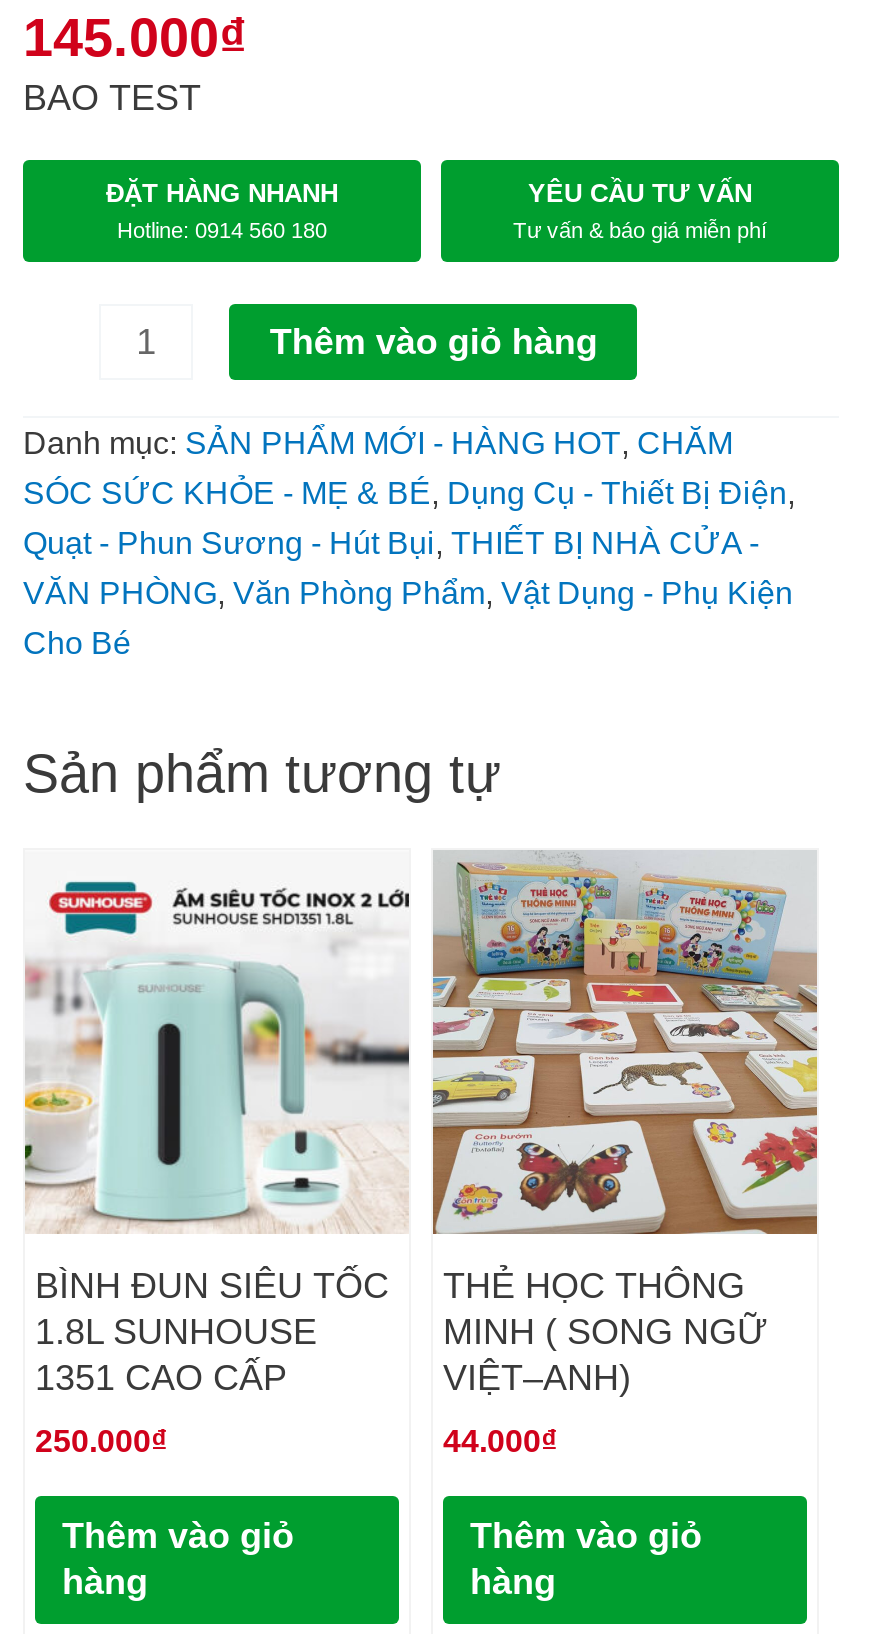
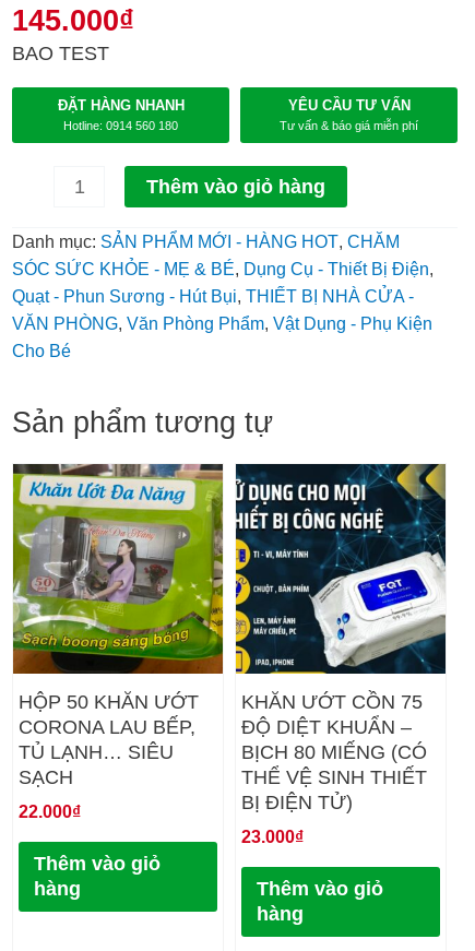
[25,850,411,1397] [image] | BÌNH ĐUN SIÊU TỐC | 1.8L SUNHOUSE | 1351 CAO CẤP -> [12,463,224,788] [image] | HỘP 50 KHĂN ƯỚT | CORONA LAU BẾP, | TỦ LẠNH… SIÊU | SẠCH
[431,850,819,1397] [image] | THẺ HỌC THÔNG | MINH ( SONG NGỮ | VIỆT–ANH) -> [235,463,447,813] [image] | KHĂN ƯỚT CỒN 75 | ĐỘ DIỆT KHUẨN – | BỊCH 80 MIẾNG (CÓ | THỂ VỆ SINH THIẾT | BỊ ĐIỆN TỬ)
[35,1421,167,1457] 250.000₫ -> [19,801,81,821] 22.000₫
[443,1421,557,1457] 44.000₫ -> [241,826,304,846] 23.000₫

